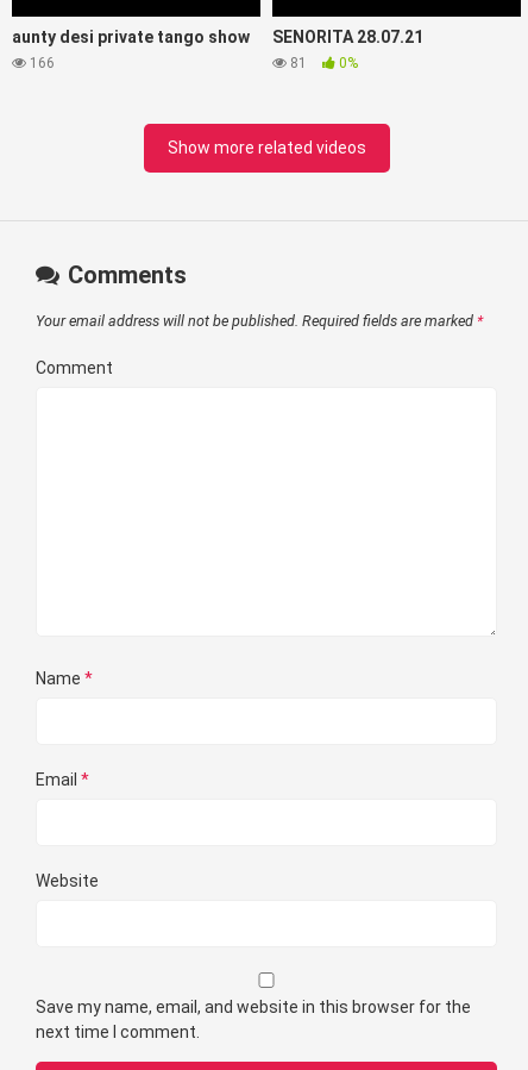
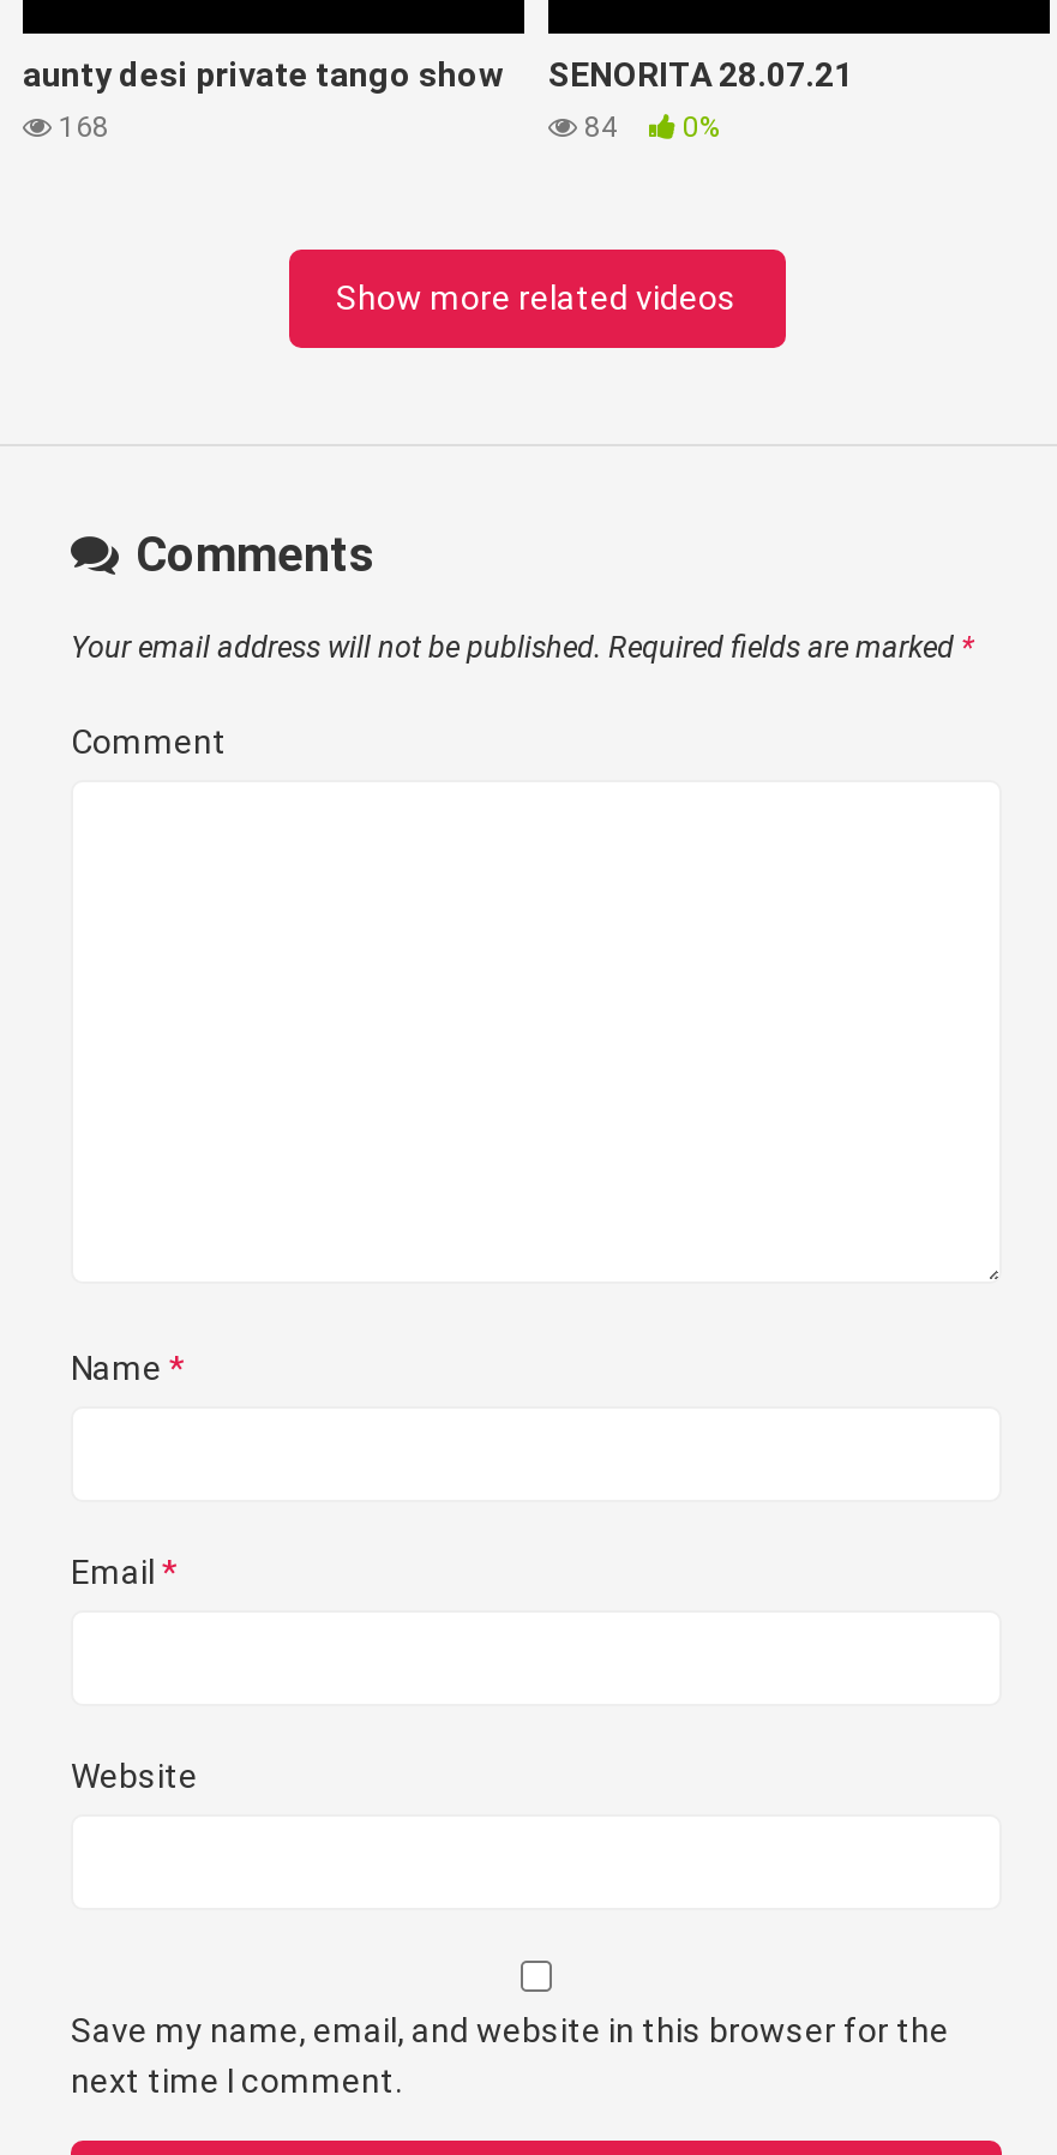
[26,55,55,72] 166 -> [52,111,109,144] 168
[287,55,358,72] 81 0% -> [577,111,721,144] 84 0%

